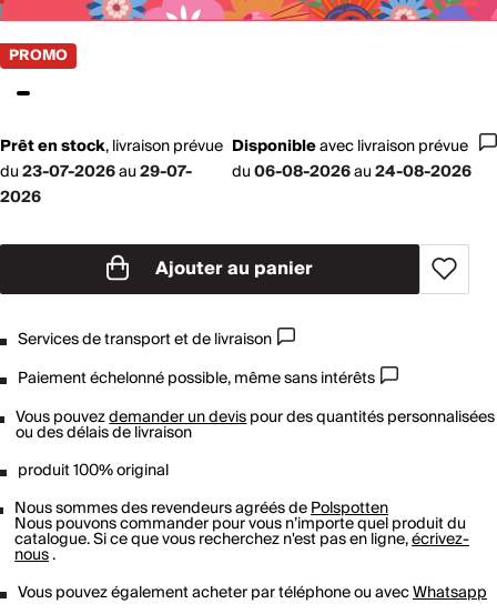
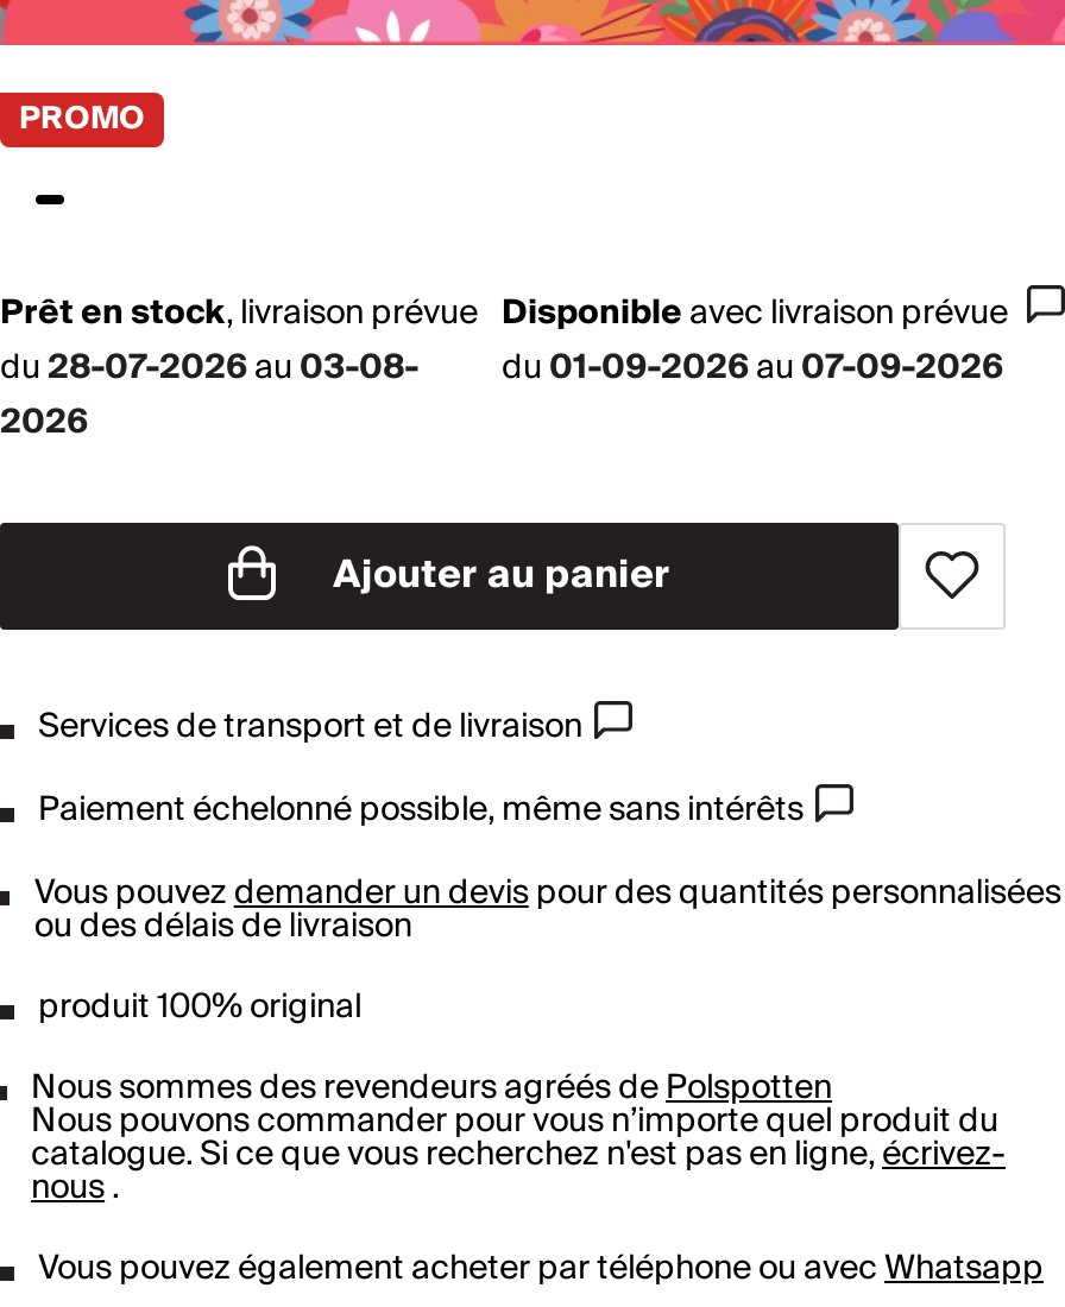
[0,158,192,185] du 23-07-2026au 29-07- -> [0,339,418,396] du 28-07-2026au 03-08-
[232,158,471,185] du 06-08-2026au 24-08-2026 -> [502,339,1003,396] du 01-09-2026au 07-09-2026

